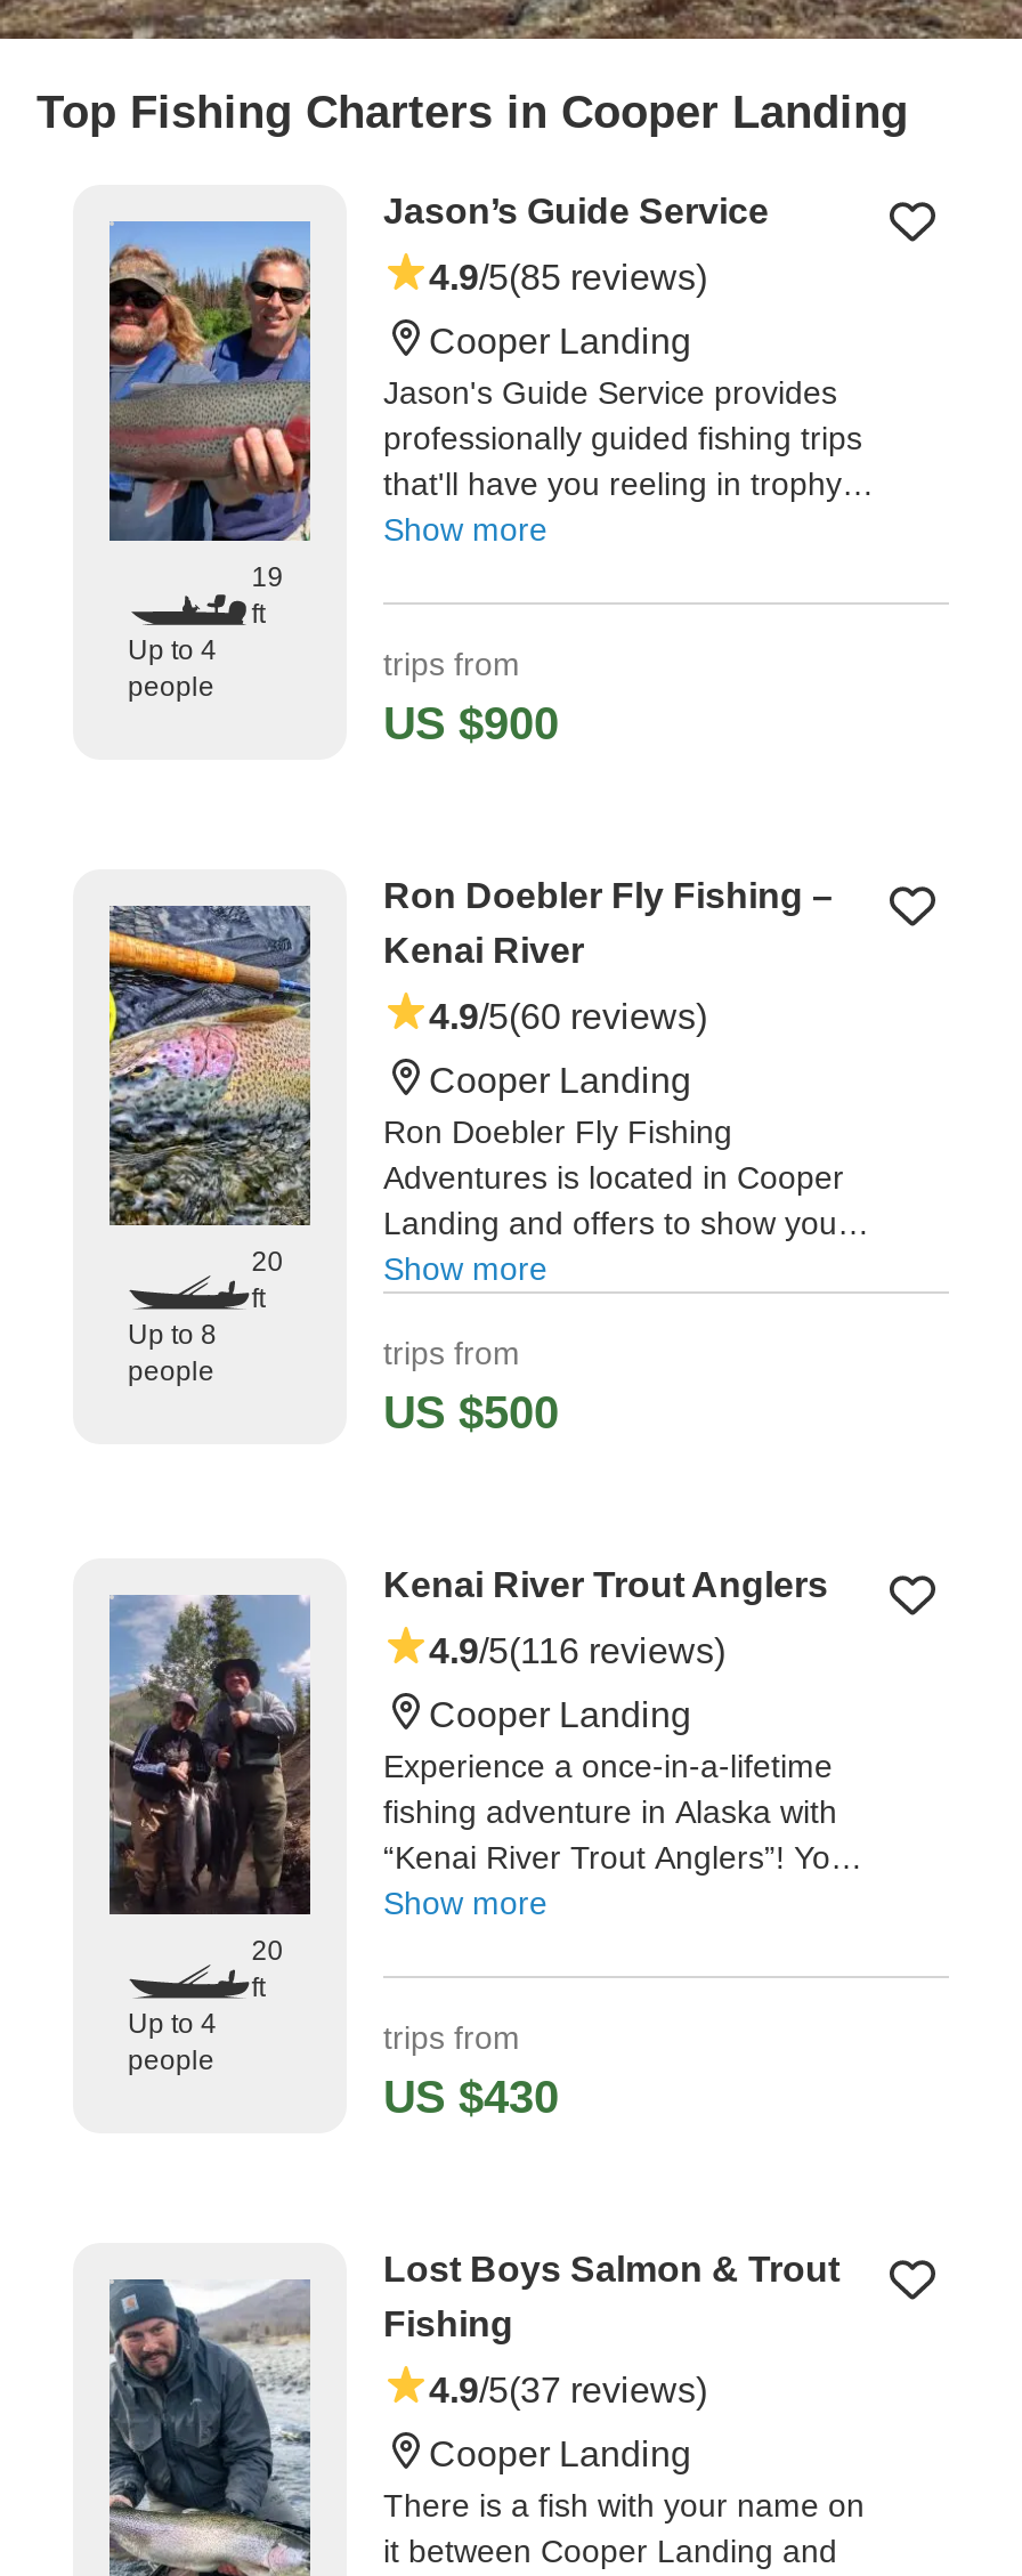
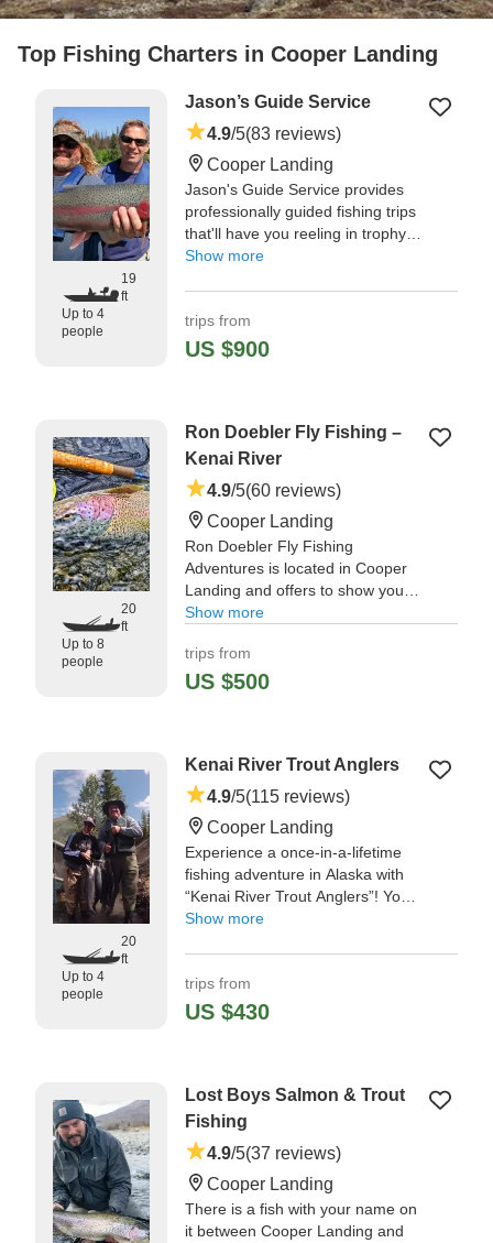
[429,257,707,295] 4.9/5(85 reviews) -> [207,124,341,143] 4.9/5(83 reviews)
[429,1630,725,1669] 4.9/5(116 reviews) -> [207,787,350,805] 4.9/5(115 reviews)

